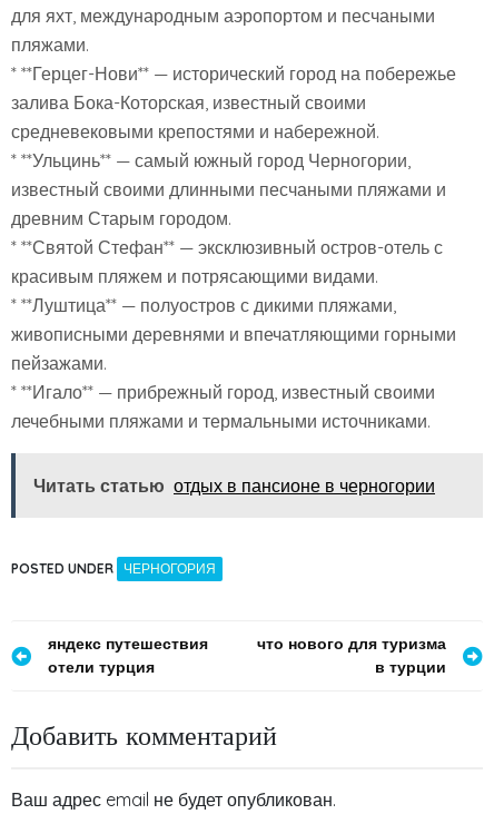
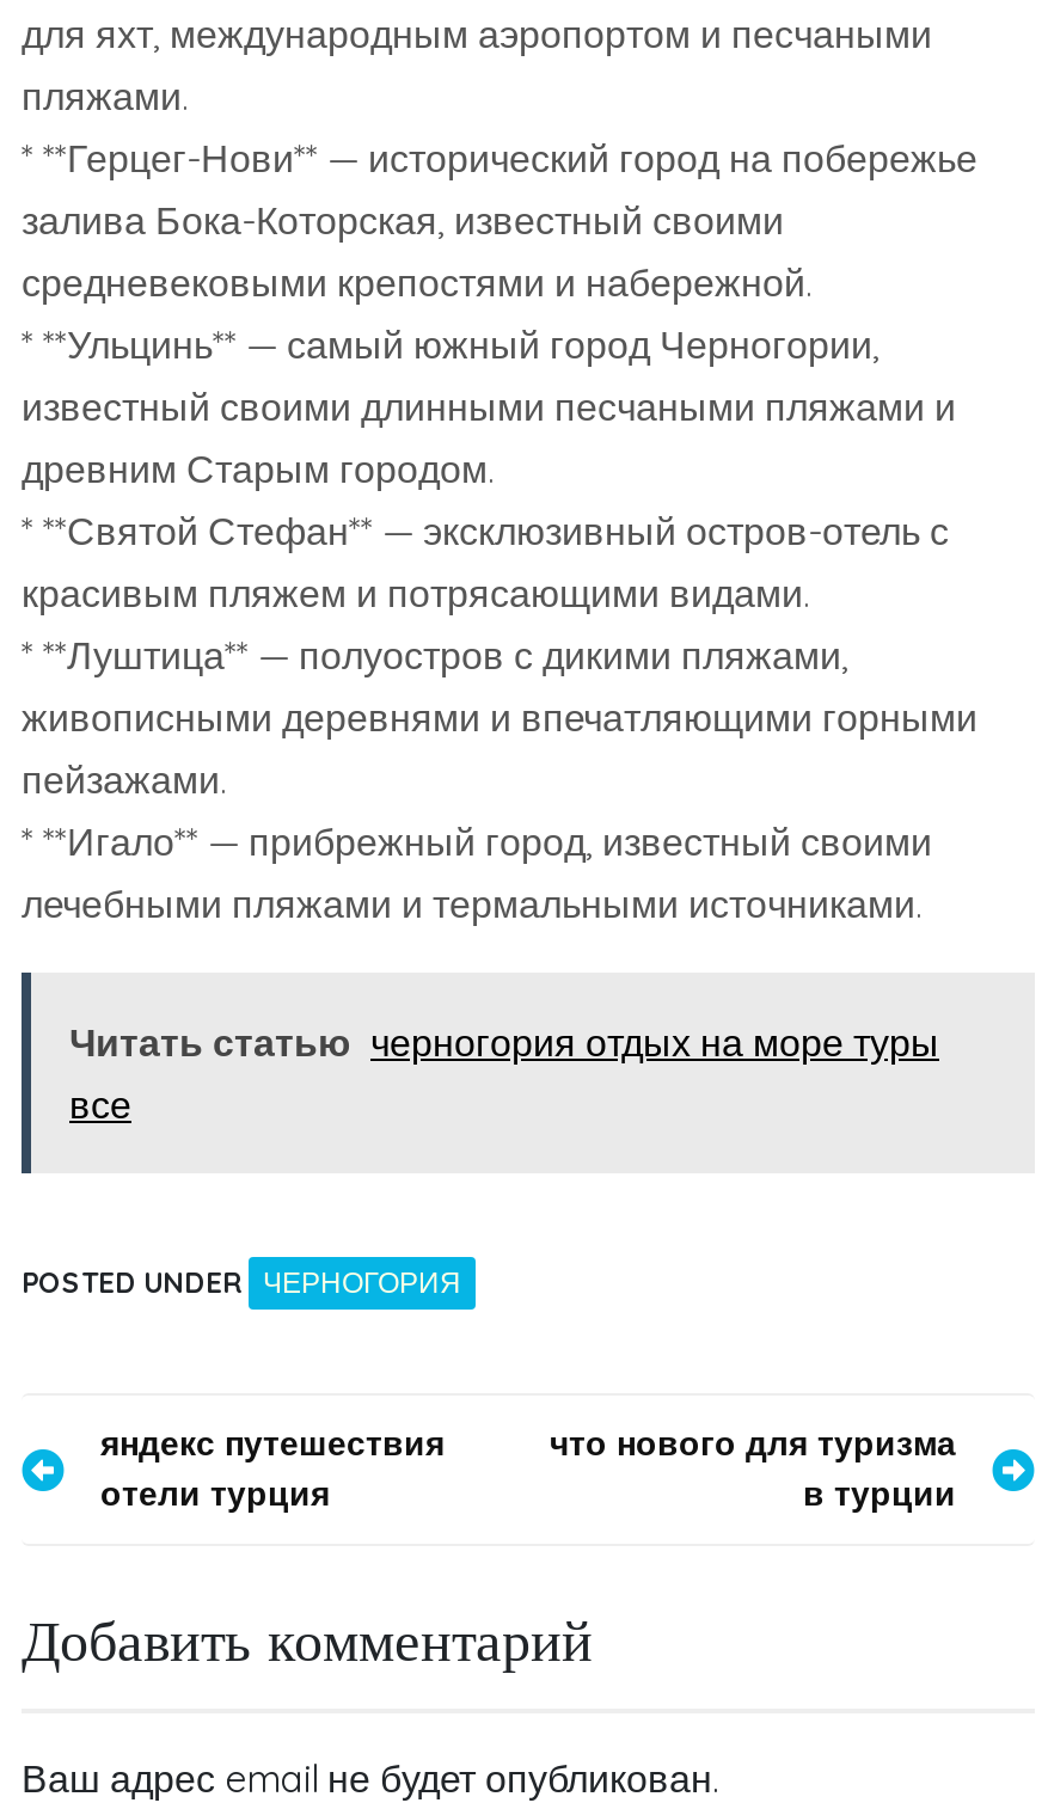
[33,474,435,497] Читать статью отдых в пансионе в черногории -> [69,1018,939,1128] Читать статью черногория отдых на море туры | все

